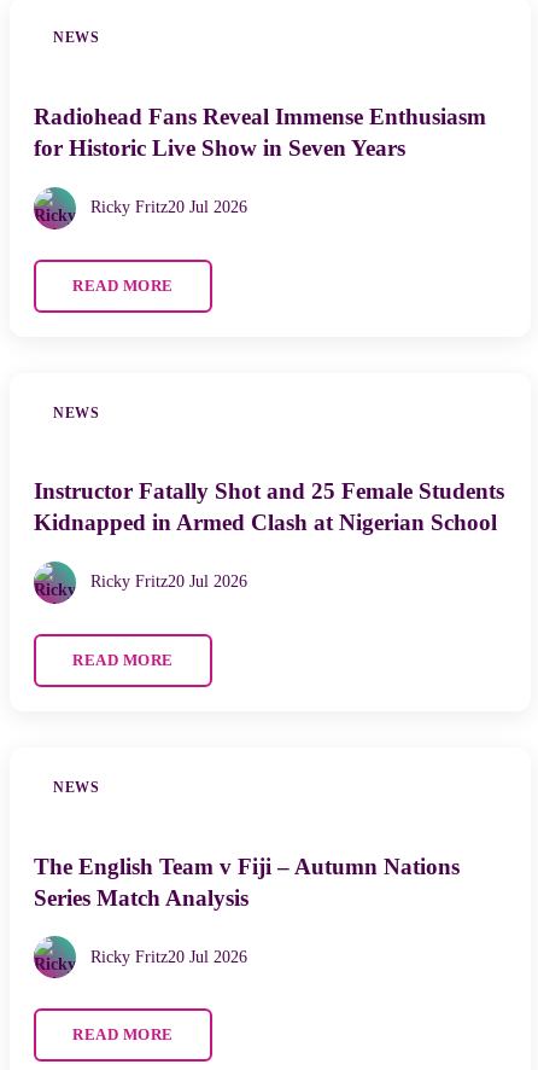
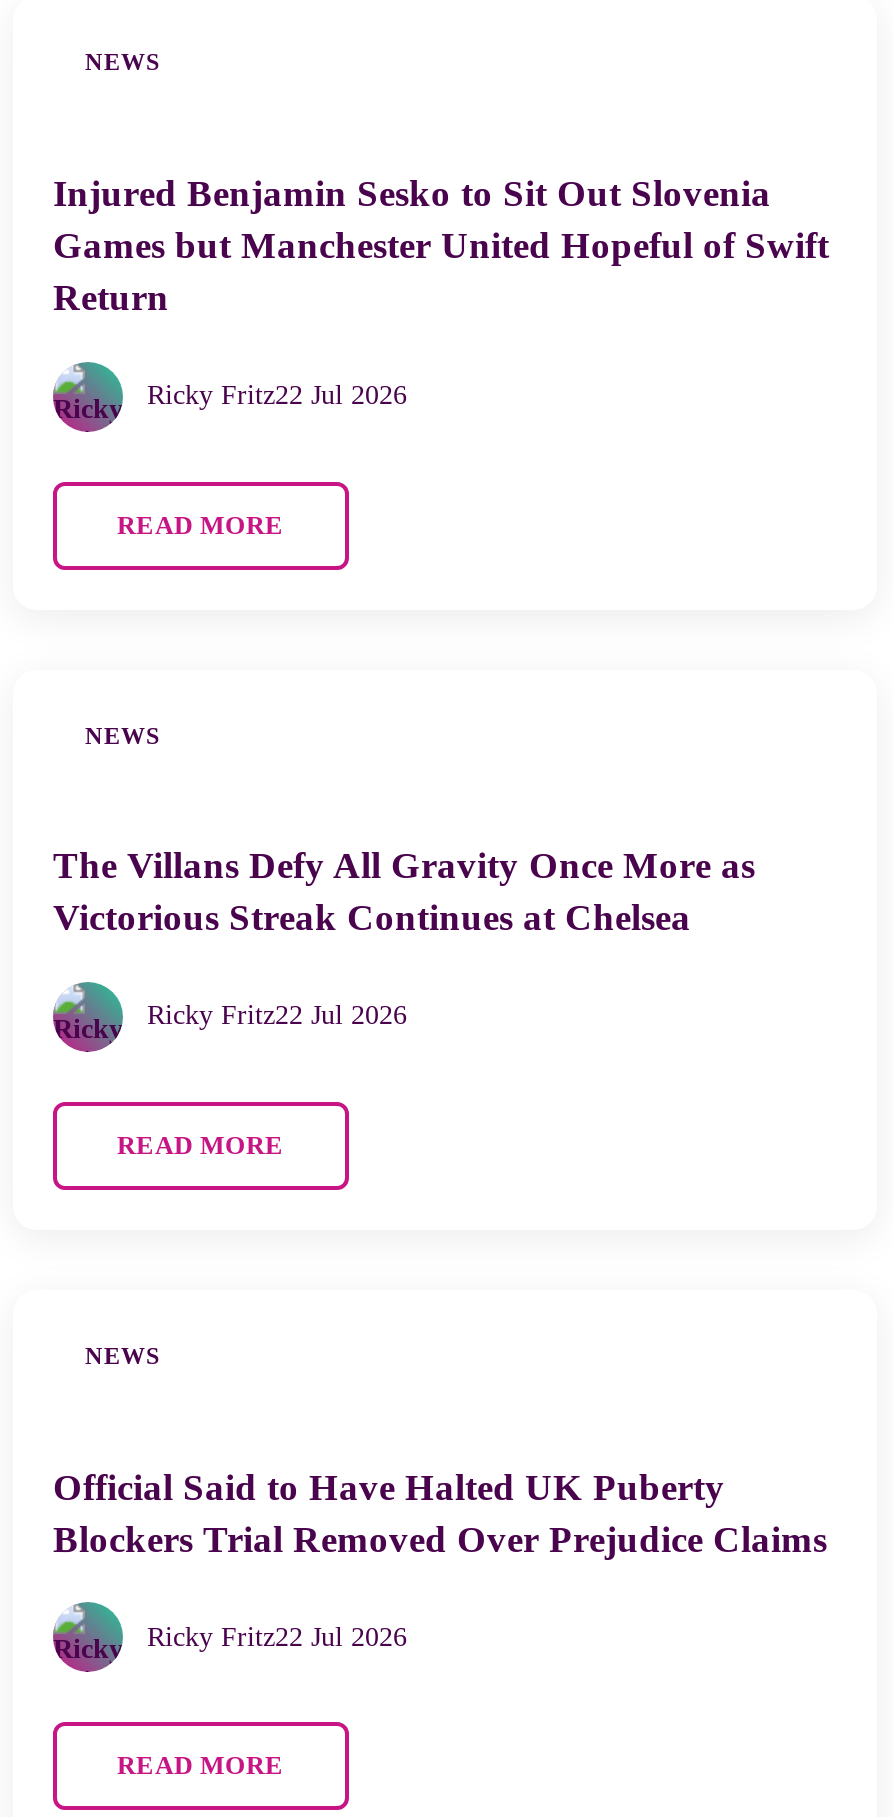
[34,104,486,160] Radiohead Fans Reveal Immense Enthusiasm | for Historic Live Show in Seven Years -> [53,172,829,318] Injured Benjamin Sesko to Sit Out Slovenia | Games but Manchester United Hopeful of Swift | Return
[90,198,247,216] Ricky Fritz20 Jul 2026 -> [147,380,407,410] Ricky Fritz22 Jul 2026
[34,479,504,535] Instructor Fatally Shot and 25 Female Students | Kidnapped in Armed Clash at Nigerian School -> [53,845,755,939] The Villans Defy All Gravity Once More as | Victorious Streak Continues at Chelsea
[90,573,247,591] Ricky Fritz20 Jul 2026 -> [147,1001,407,1031] Ricky Fritz22 Jul 2026
[34,853,460,910] The English Team v Fiji – Autumn Nations | Series Match Analysis -> [53,1465,827,1559] Official Said to Have Halted UK Puberty | Blockers Trial Removed Over Prejudice Claims
[90,948,247,966] Ricky Fritz20 Jul 2026 -> [147,1622,407,1652] Ricky Fritz22 Jul 2026

